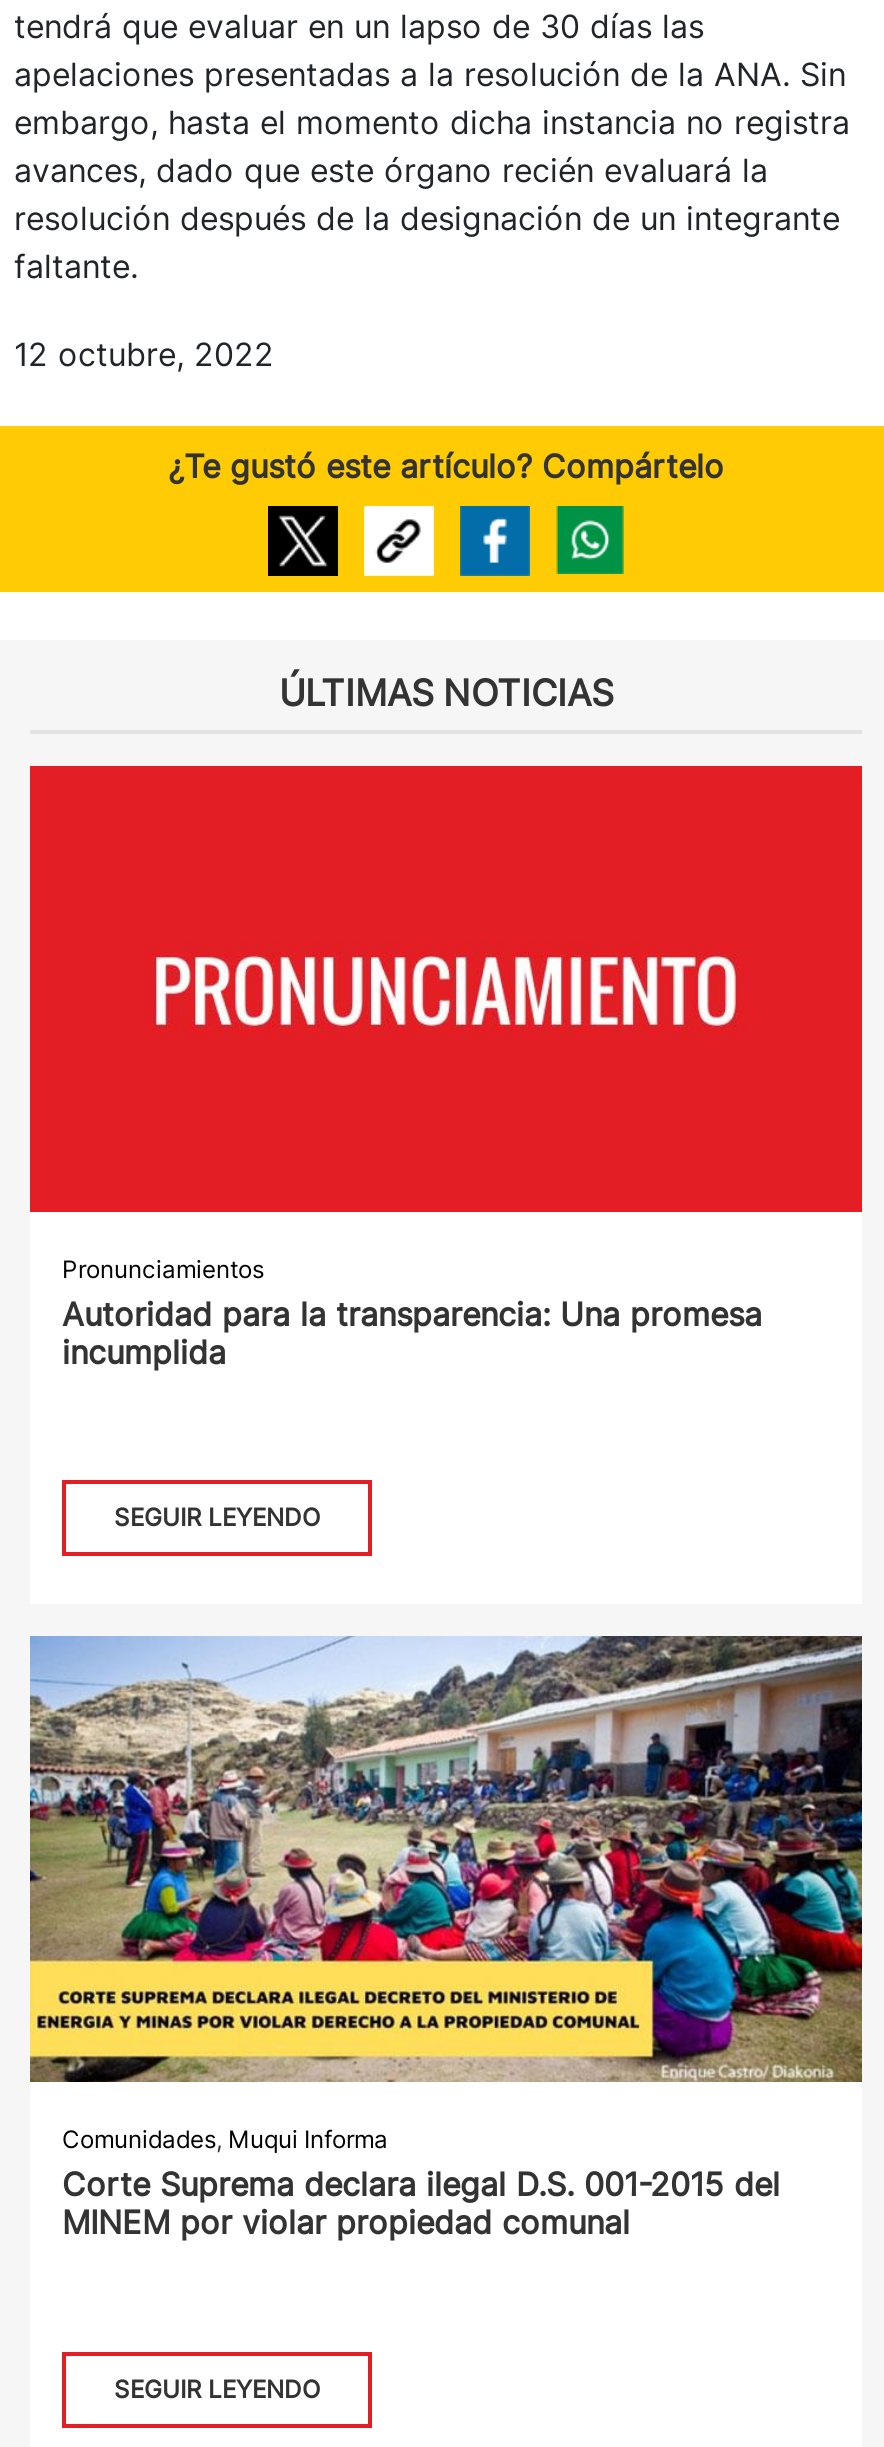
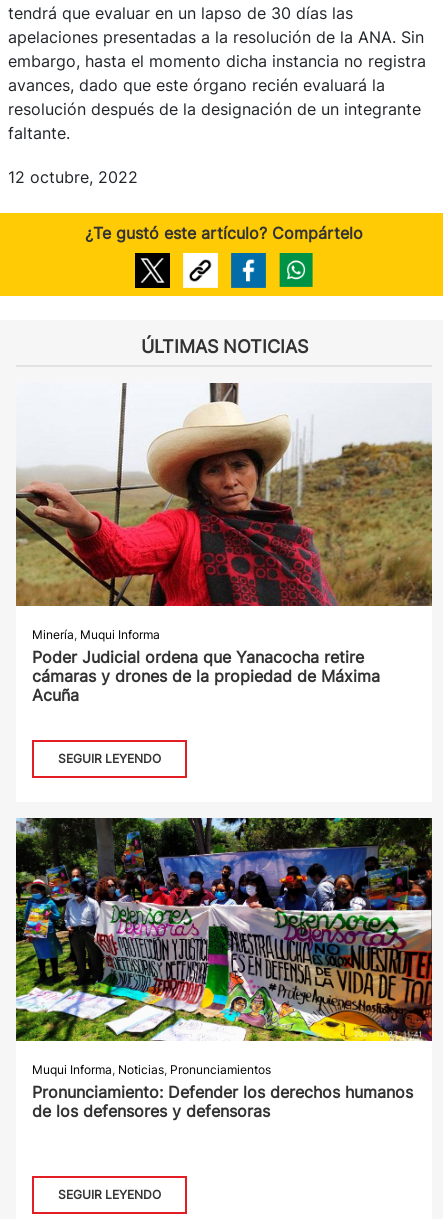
[28,764,864,1371] [image] | Pronunciamientos | Autoridad para la transparencia: Una promesa | incumplida -> [15,382,433,705] [image] | Minería, Muqui Informa | Poder Judicial ordena que Yanacocha retire | cámaras y drones de la propiedad de Máxima | Acuña
[28,1636,864,2243] [image] | Comunidades, Muqui Informa | Corte Suprema declara ilegal D.S. 001-2015 del | MINEM por violar propiedad comunal -> [15,817,433,1121] [image] | Muqui Informa, Noticias, Pronunciamientos | Pronunciamiento: Defender los derechos humanos | de los defensores y defensoras

